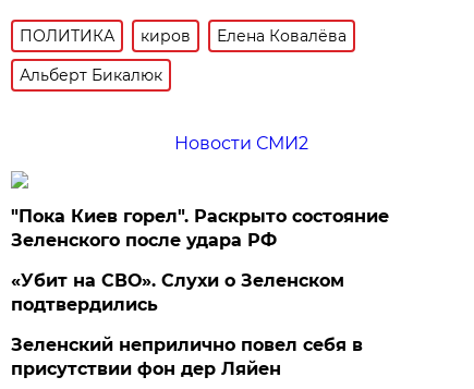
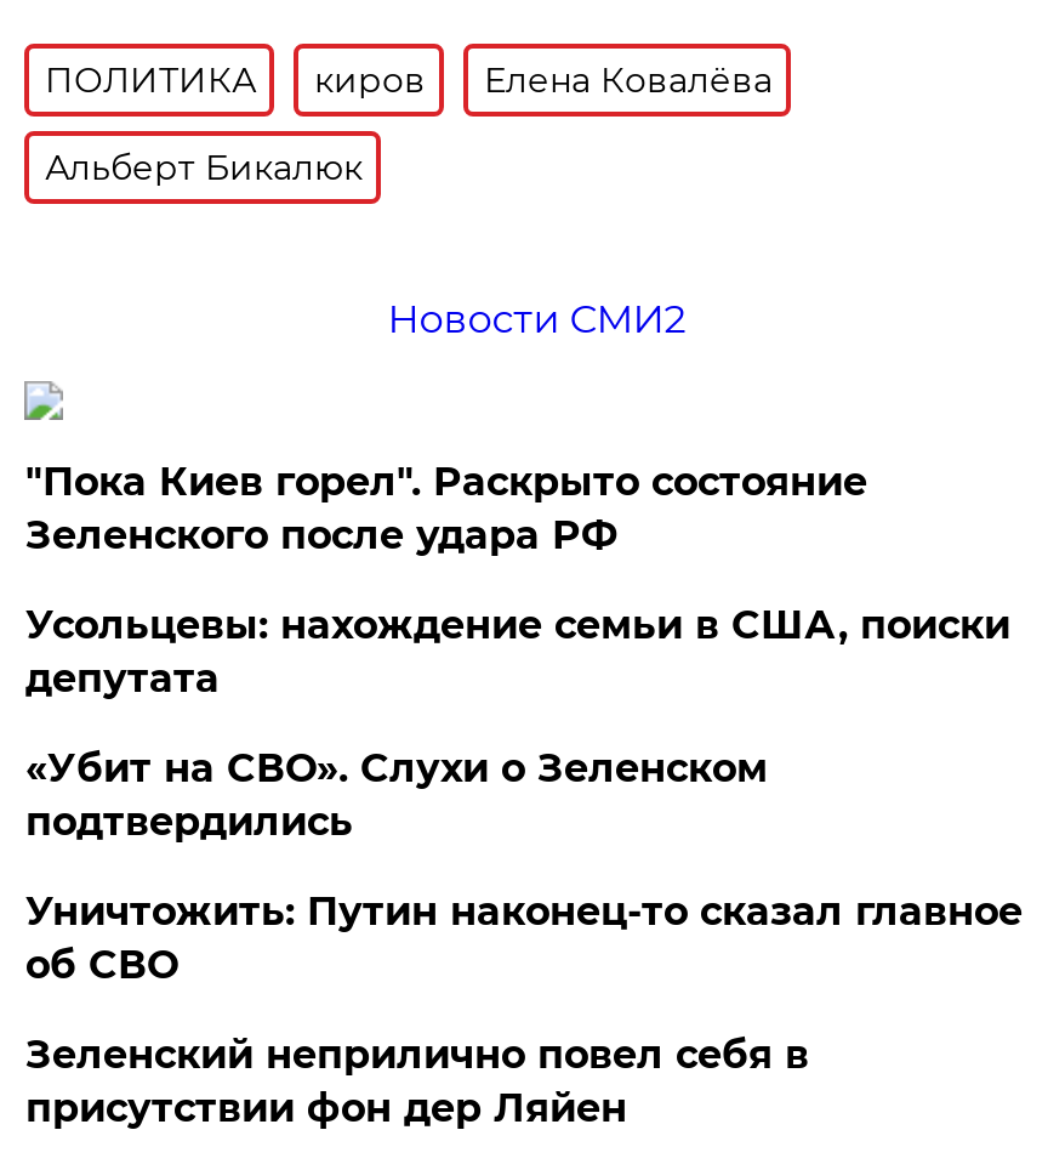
none -> [25,603,1010,702] Усольцевы: нахождение семьи в США, поиски | депутата
none -> [25,889,1022,988] Уничтожить: Путин наконец-то сказал главное | об СВО

